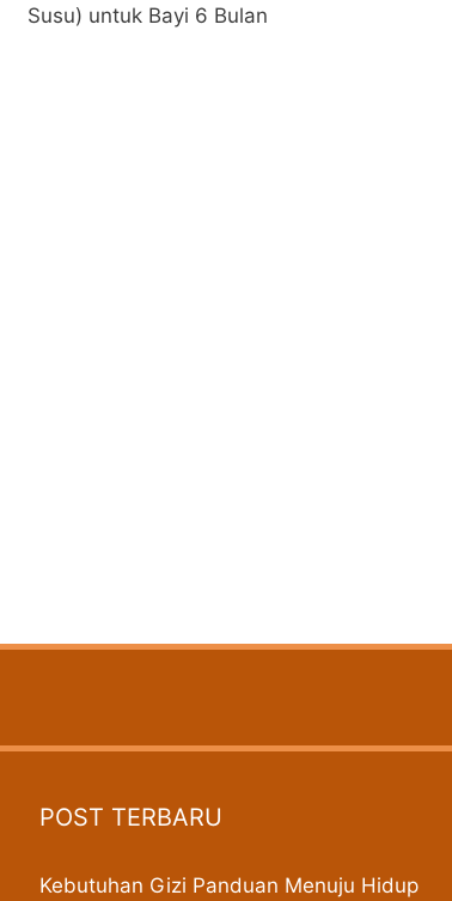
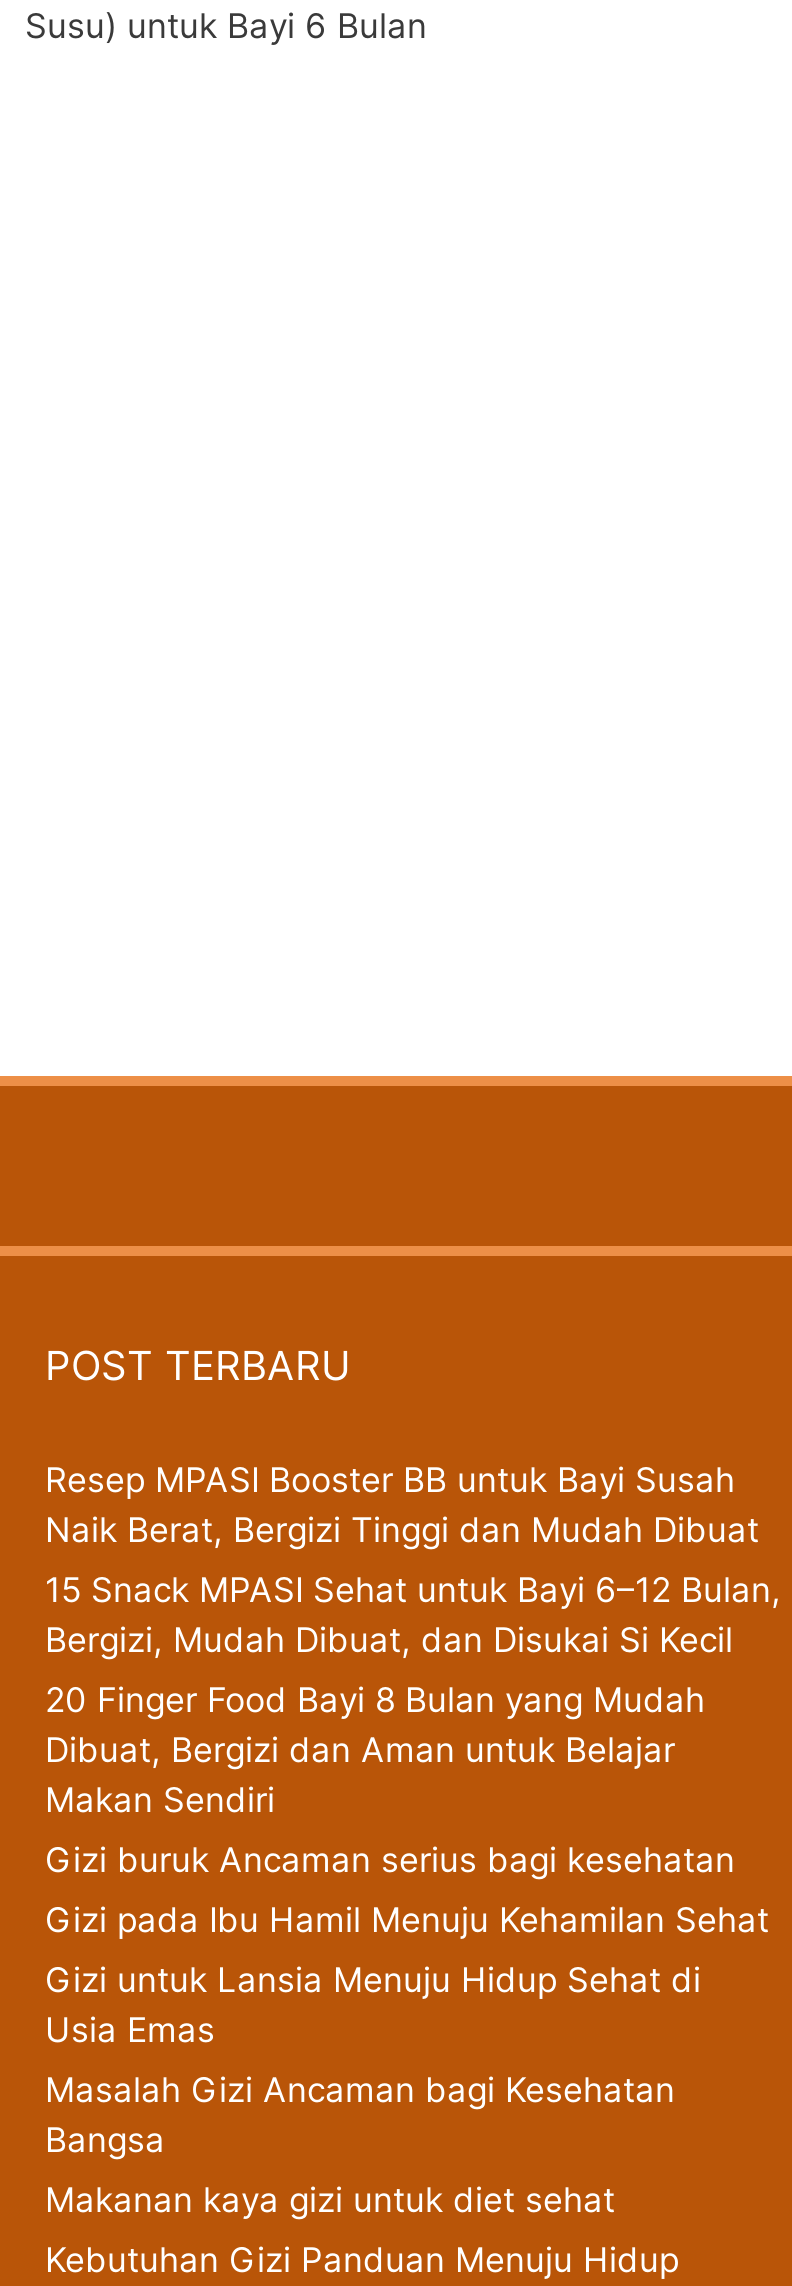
none -> [45,1460,781,2220] Resep MPASI Booster BB untuk Bayi Susah | Naik Berat, Bergizi Tinggi dan Mudah Dibuat | 15 Snack MPASI Sehat untuk Bayi 6–12 Bulan, | Bergizi, Mudah Dibuat, dan Disukai Si Kecil | 20 Finger Food Bayi 8 Bulan yang Mudah | Dibuat, Bergizi dan Aman untuk Belajar | Makan Sendiri | Gizi buruk Ancaman serius bagi kesehatan | Gizi pada Ibu Hamil Menuju Kehamilan Sehat | Gizi untuk Lansia Menuju Hidup Sehat di | Usia Emas | Masalah Gizi Ancaman bagi Kesehatan | Bangsa | Makanan kaya gizi untuk diet sehat

